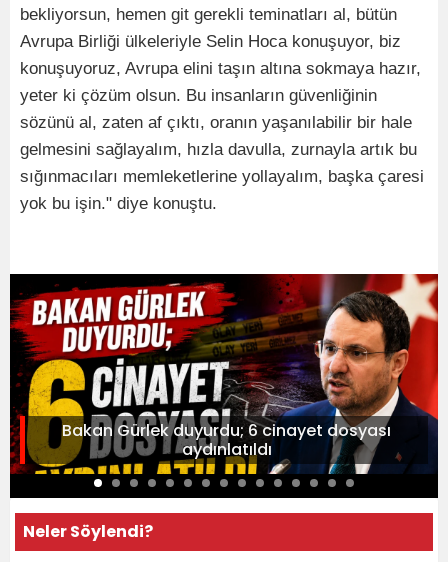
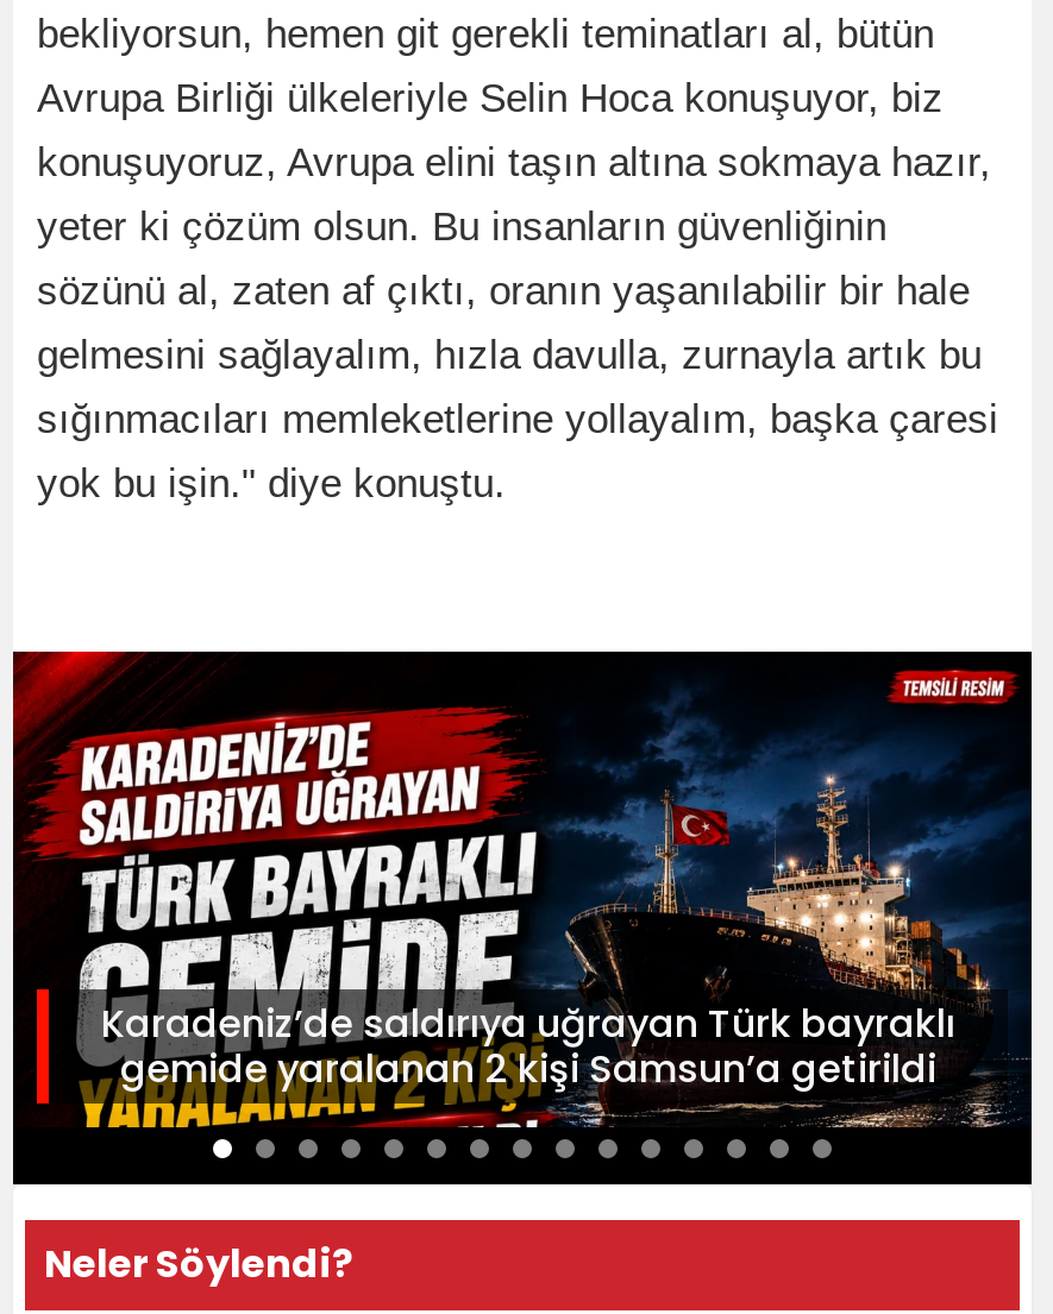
[9,273,439,475] [image] | Bakan Gürlek duyurdu; 6 cinayet dosyası | aydınlatıldı -> [11,649,1034,1130] [image] | Karadeniz’de saldırıya uğrayan Türk bayraklı | gemide yaralanan 2 kişi Samsun’a getirildi

